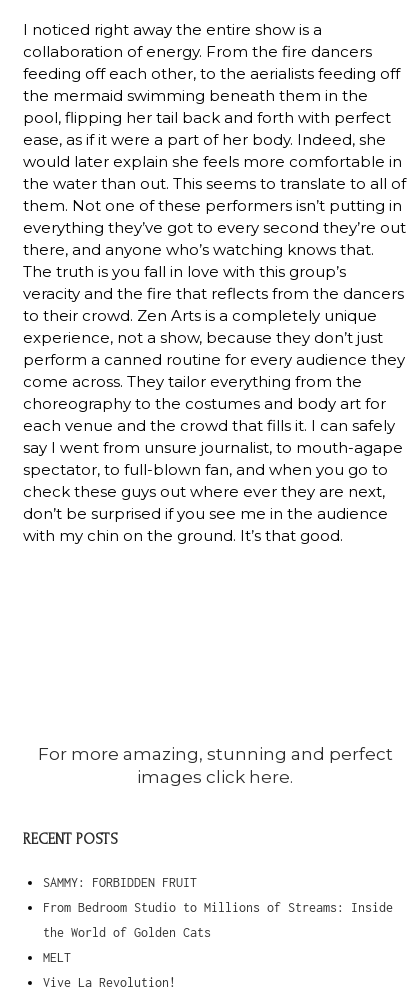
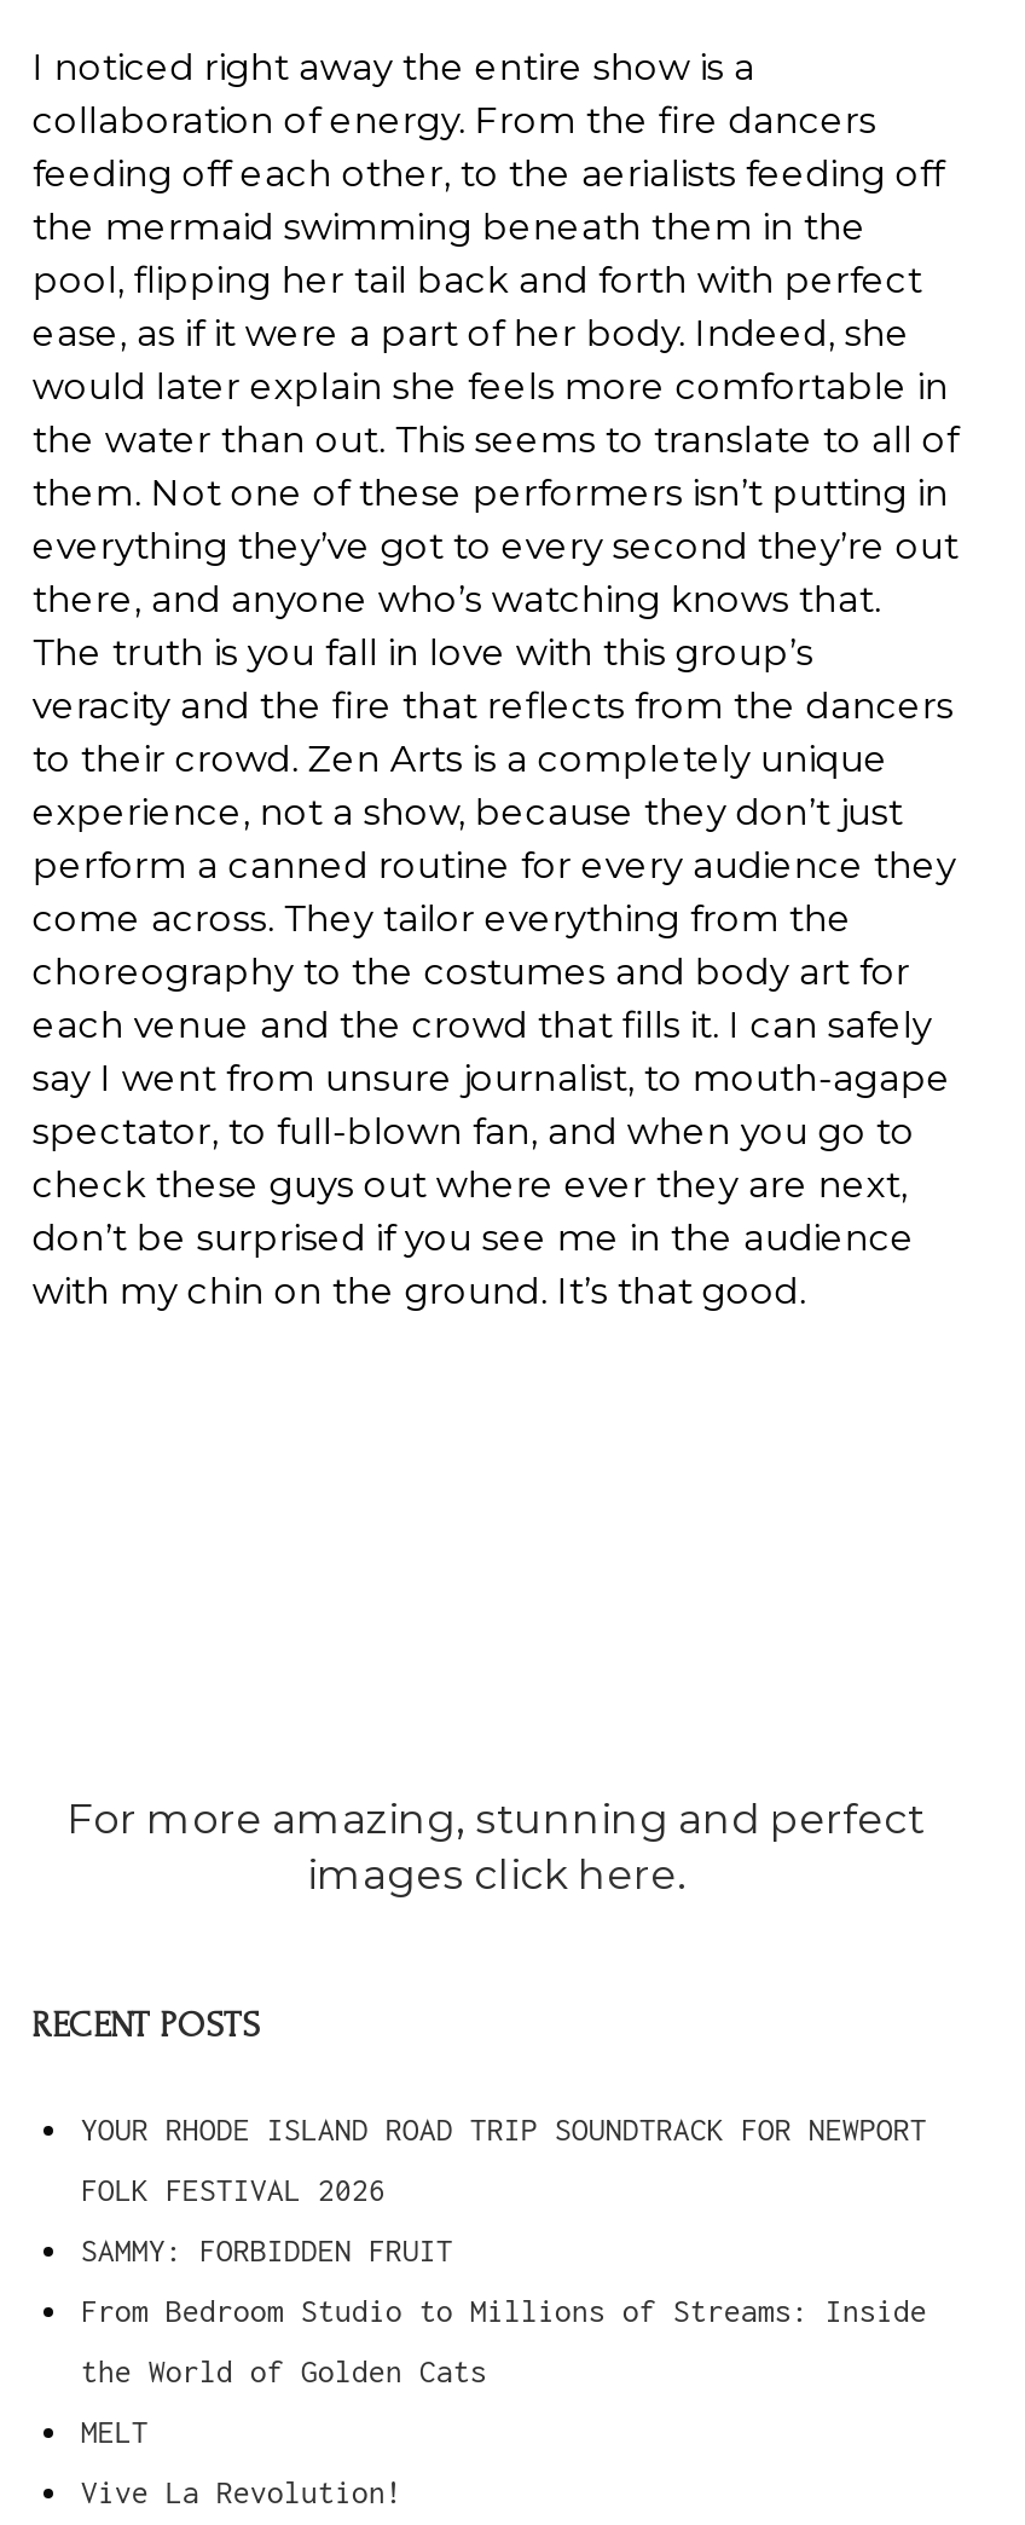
none -> [81,2111,927,2208] YOUR RHODE ISLAND ROAD TRIP SOUNDTRACK FOR NEWPORT | FOLK FESTIVAL 2026

